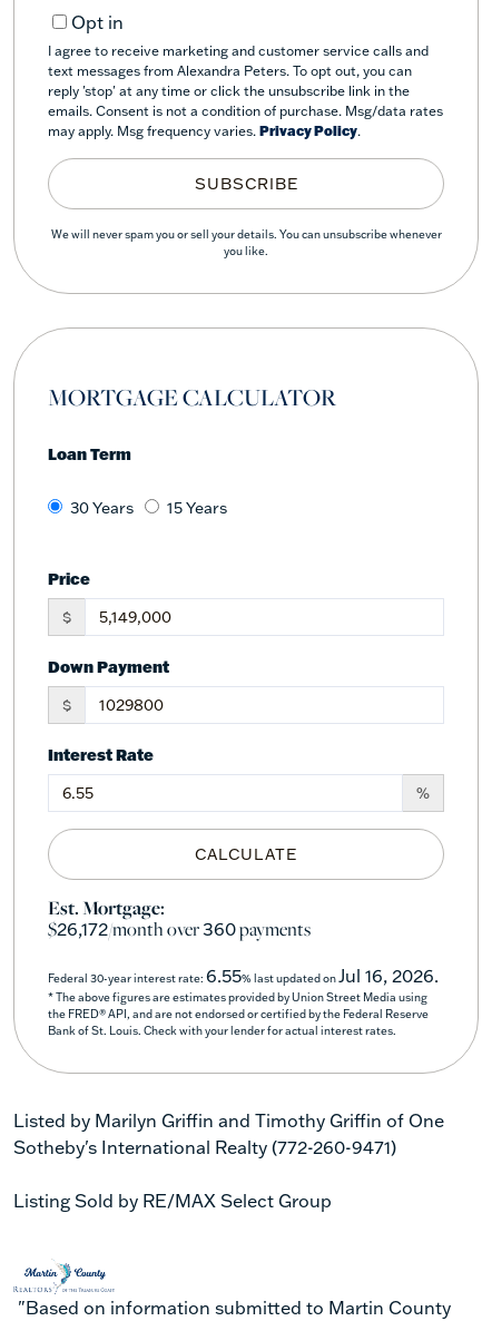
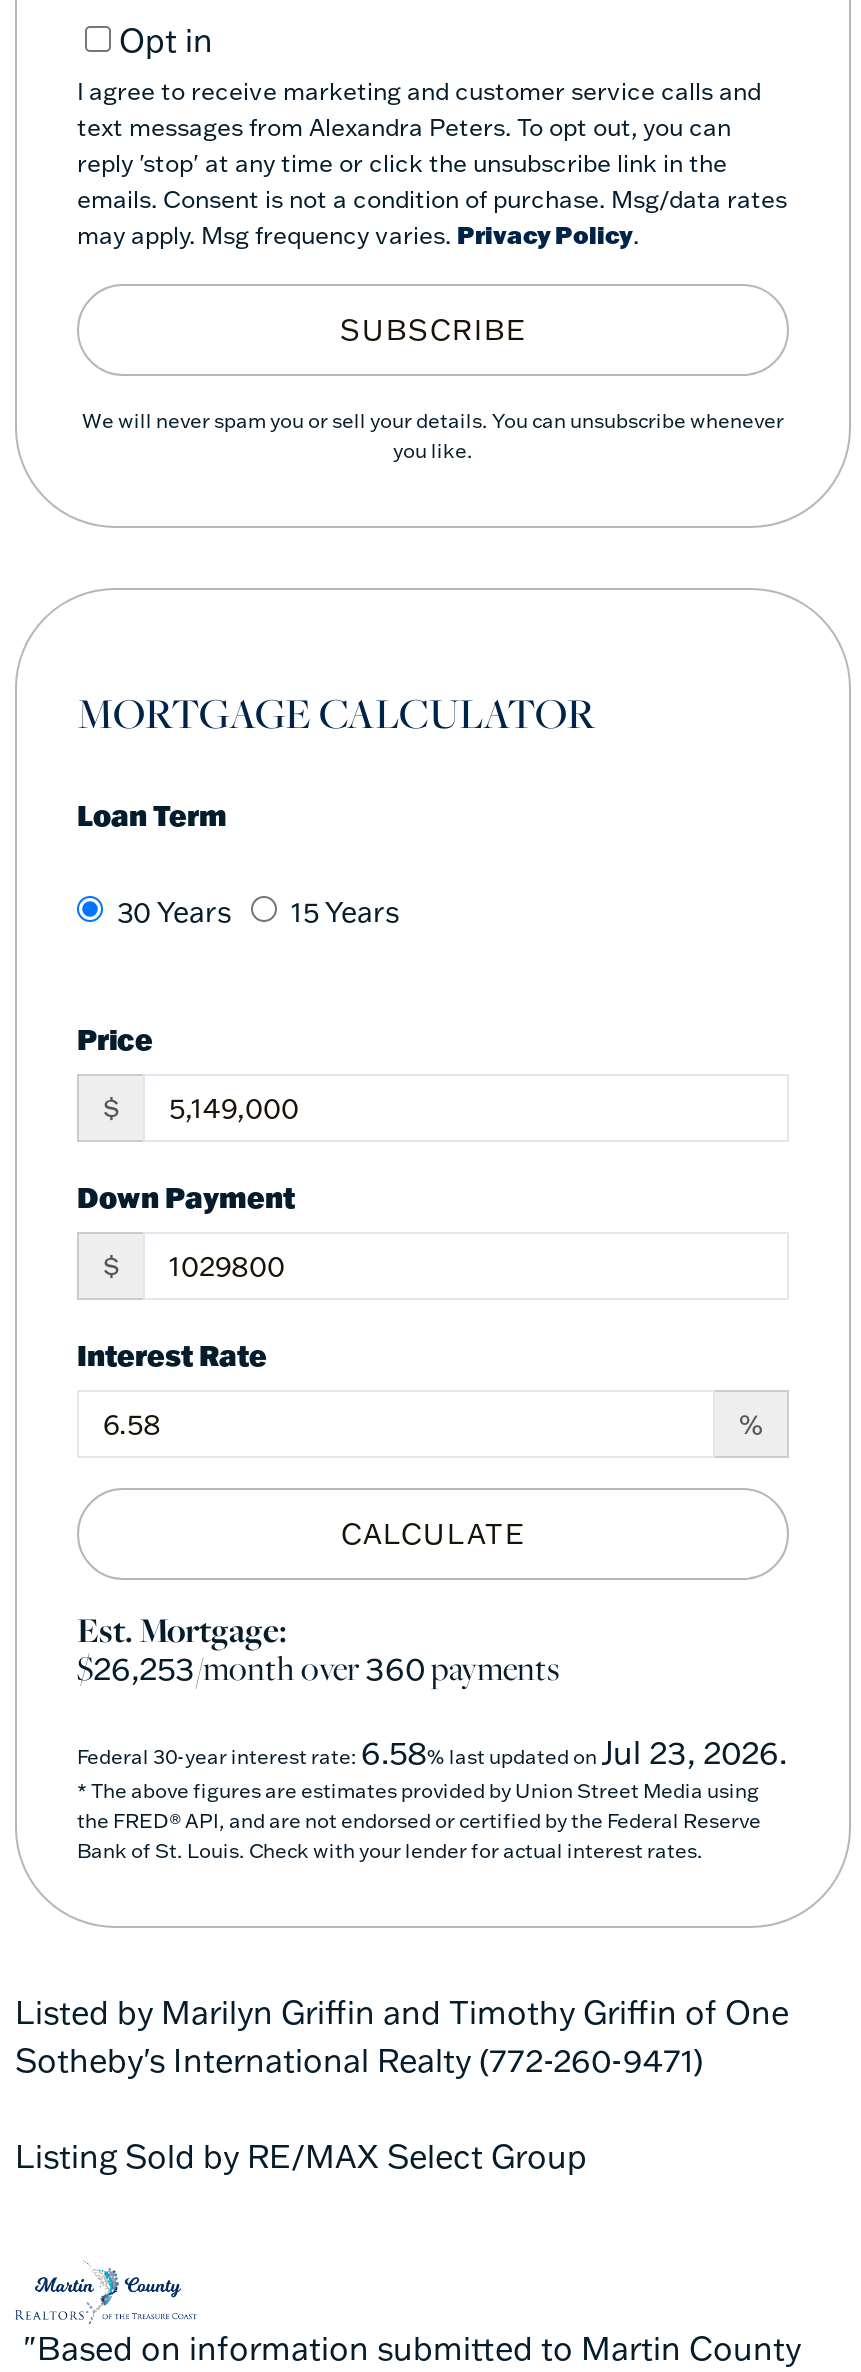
[48,916,311,941] $26,172/month over360payments -> [77,1643,559,1691] $26,253/month over360payments
[48,964,439,987] Federal 30-year interest rate: 6.55% last updated on Jul 16, 2026. -> [77,1731,787,1771] Federal 30-year interest rate: 6.58% last updated on Jul 23, 2026.

